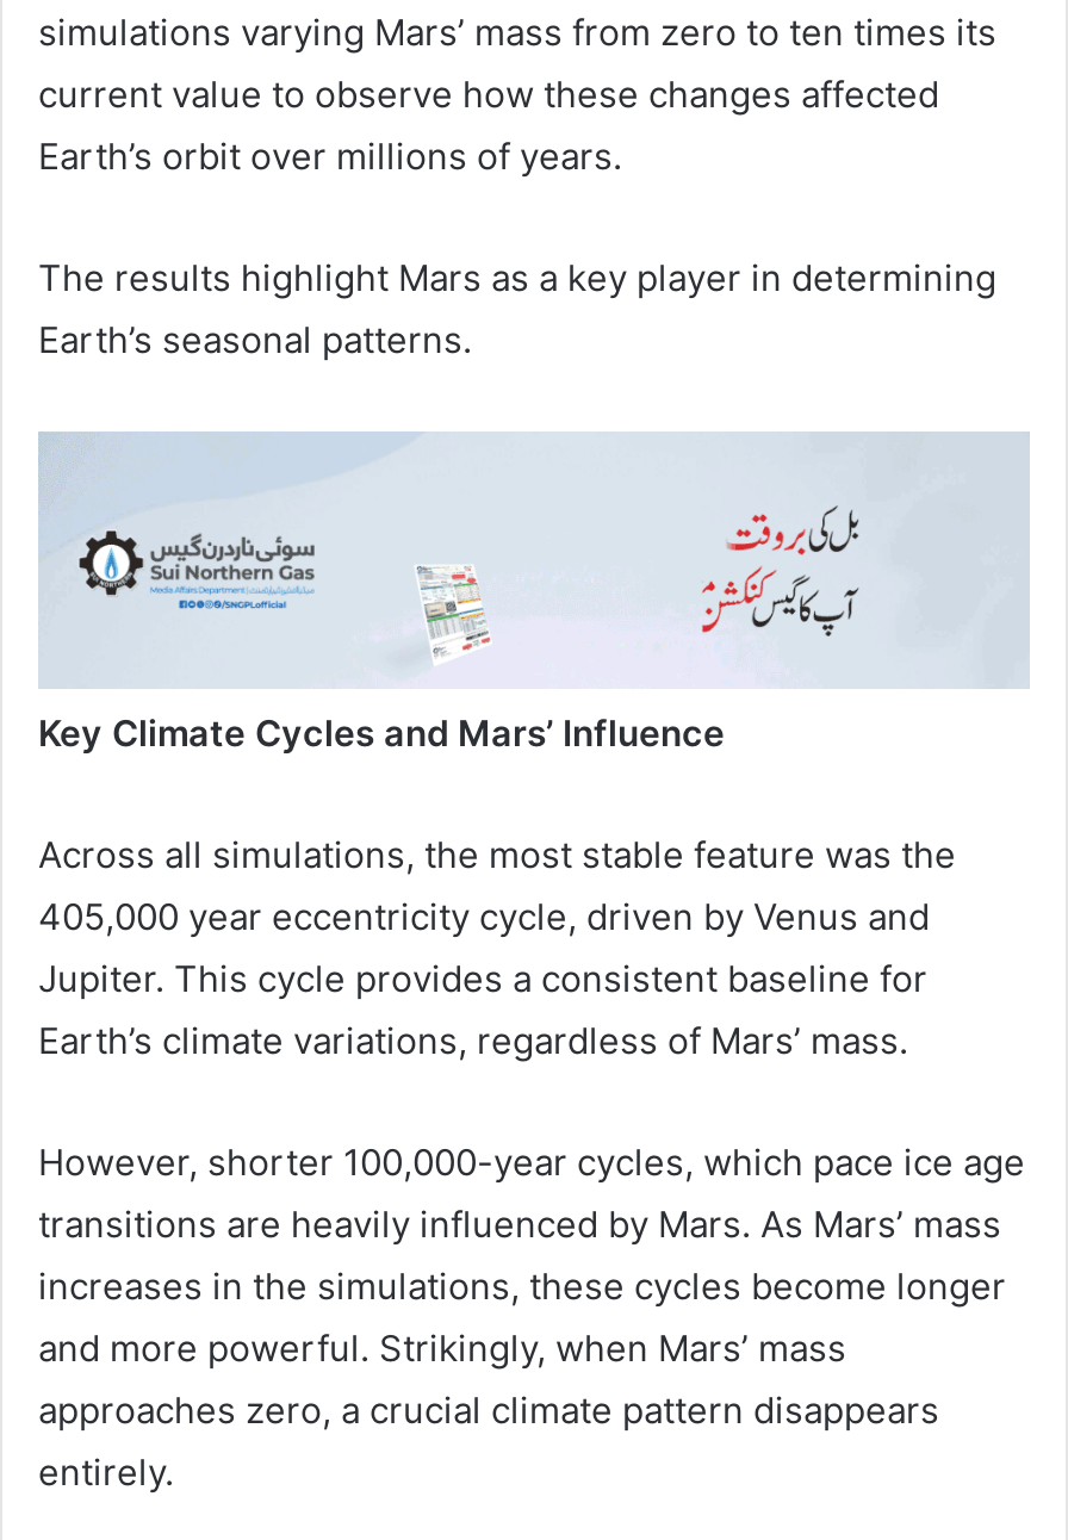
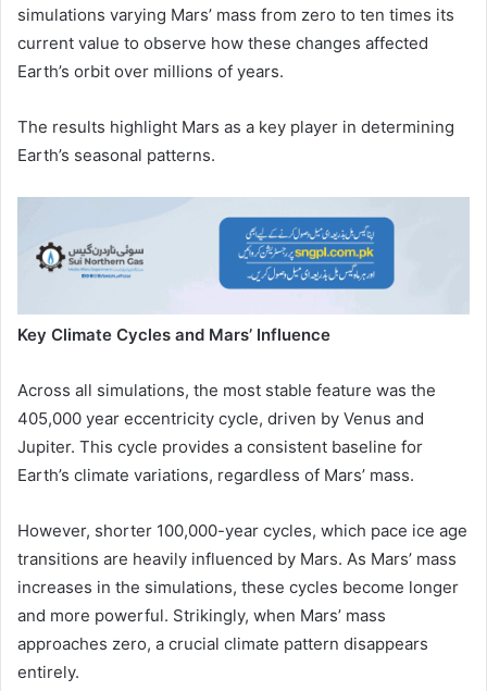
[391,474,865,670] [image] -> [192,217,396,298] [image]

